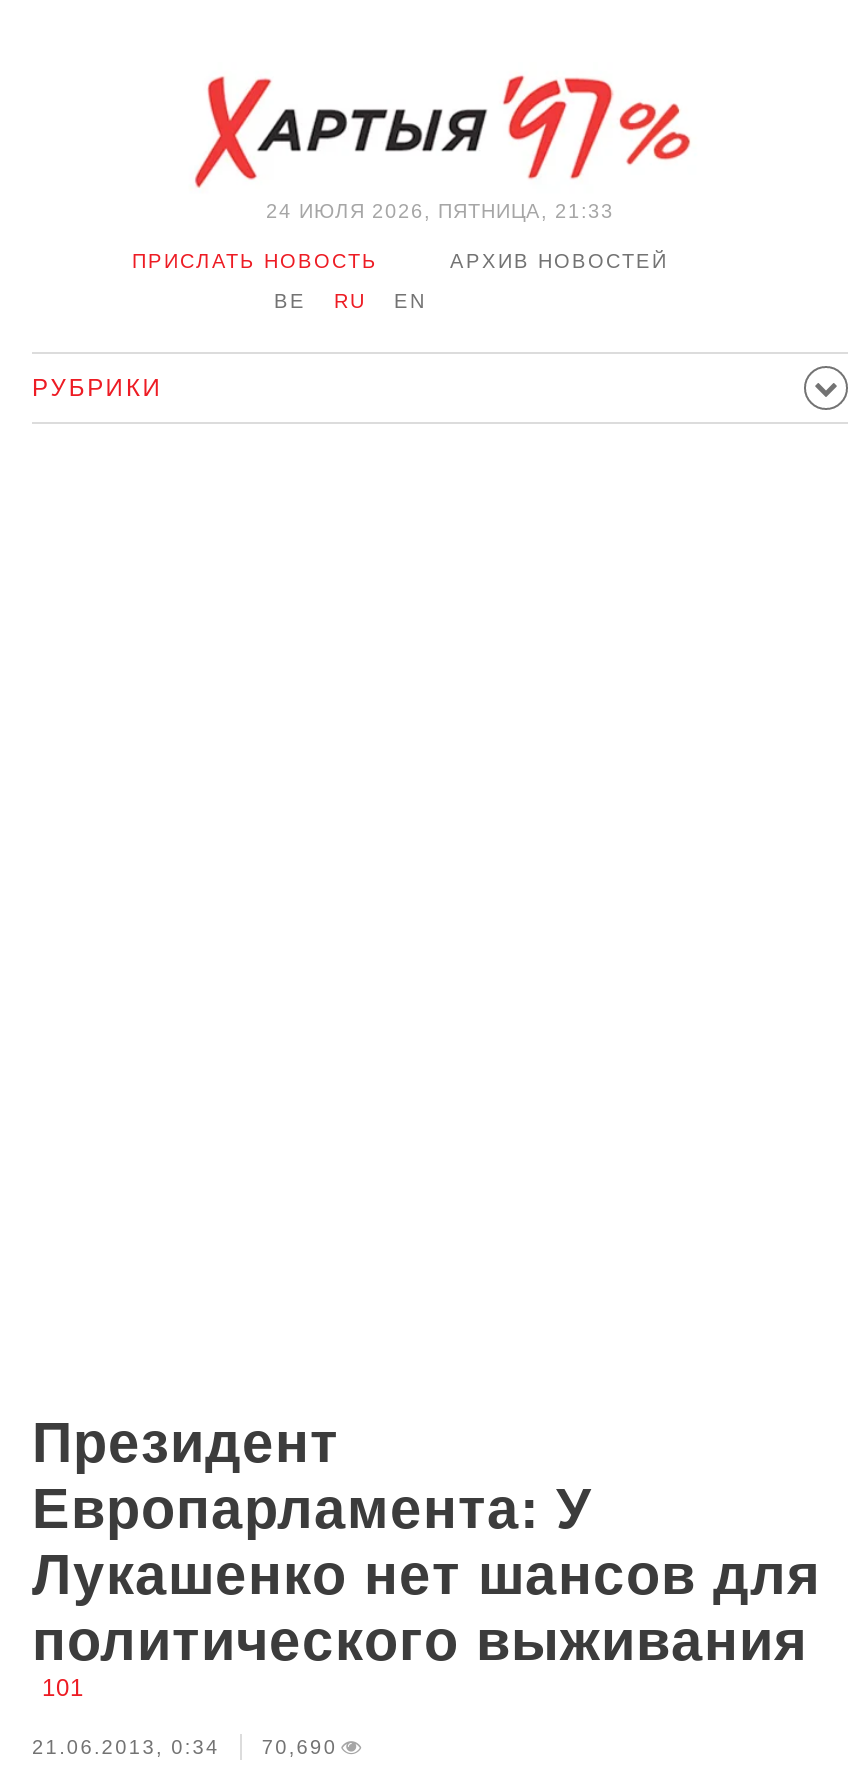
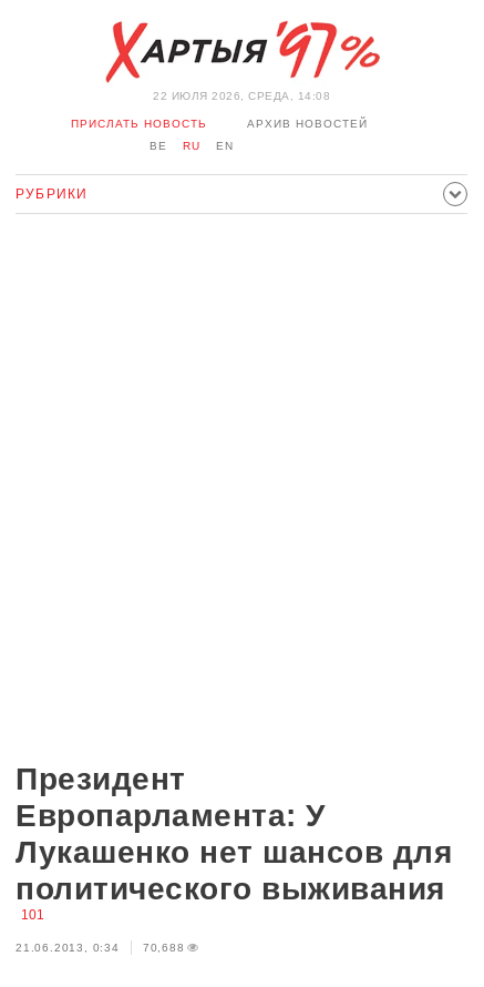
[266,200,614,222] 24 ИЮЛЯ 2026, ПЯТНИЦА, 21:33 -> [153,90,330,102] 22 ИЮЛЯ 2026, СРЕДА, 14:08
[32,1736,337,1758] 21.06.2013, 0:34 70,690 -> [16,942,185,954] 21.06.2013, 0:34 70,688

